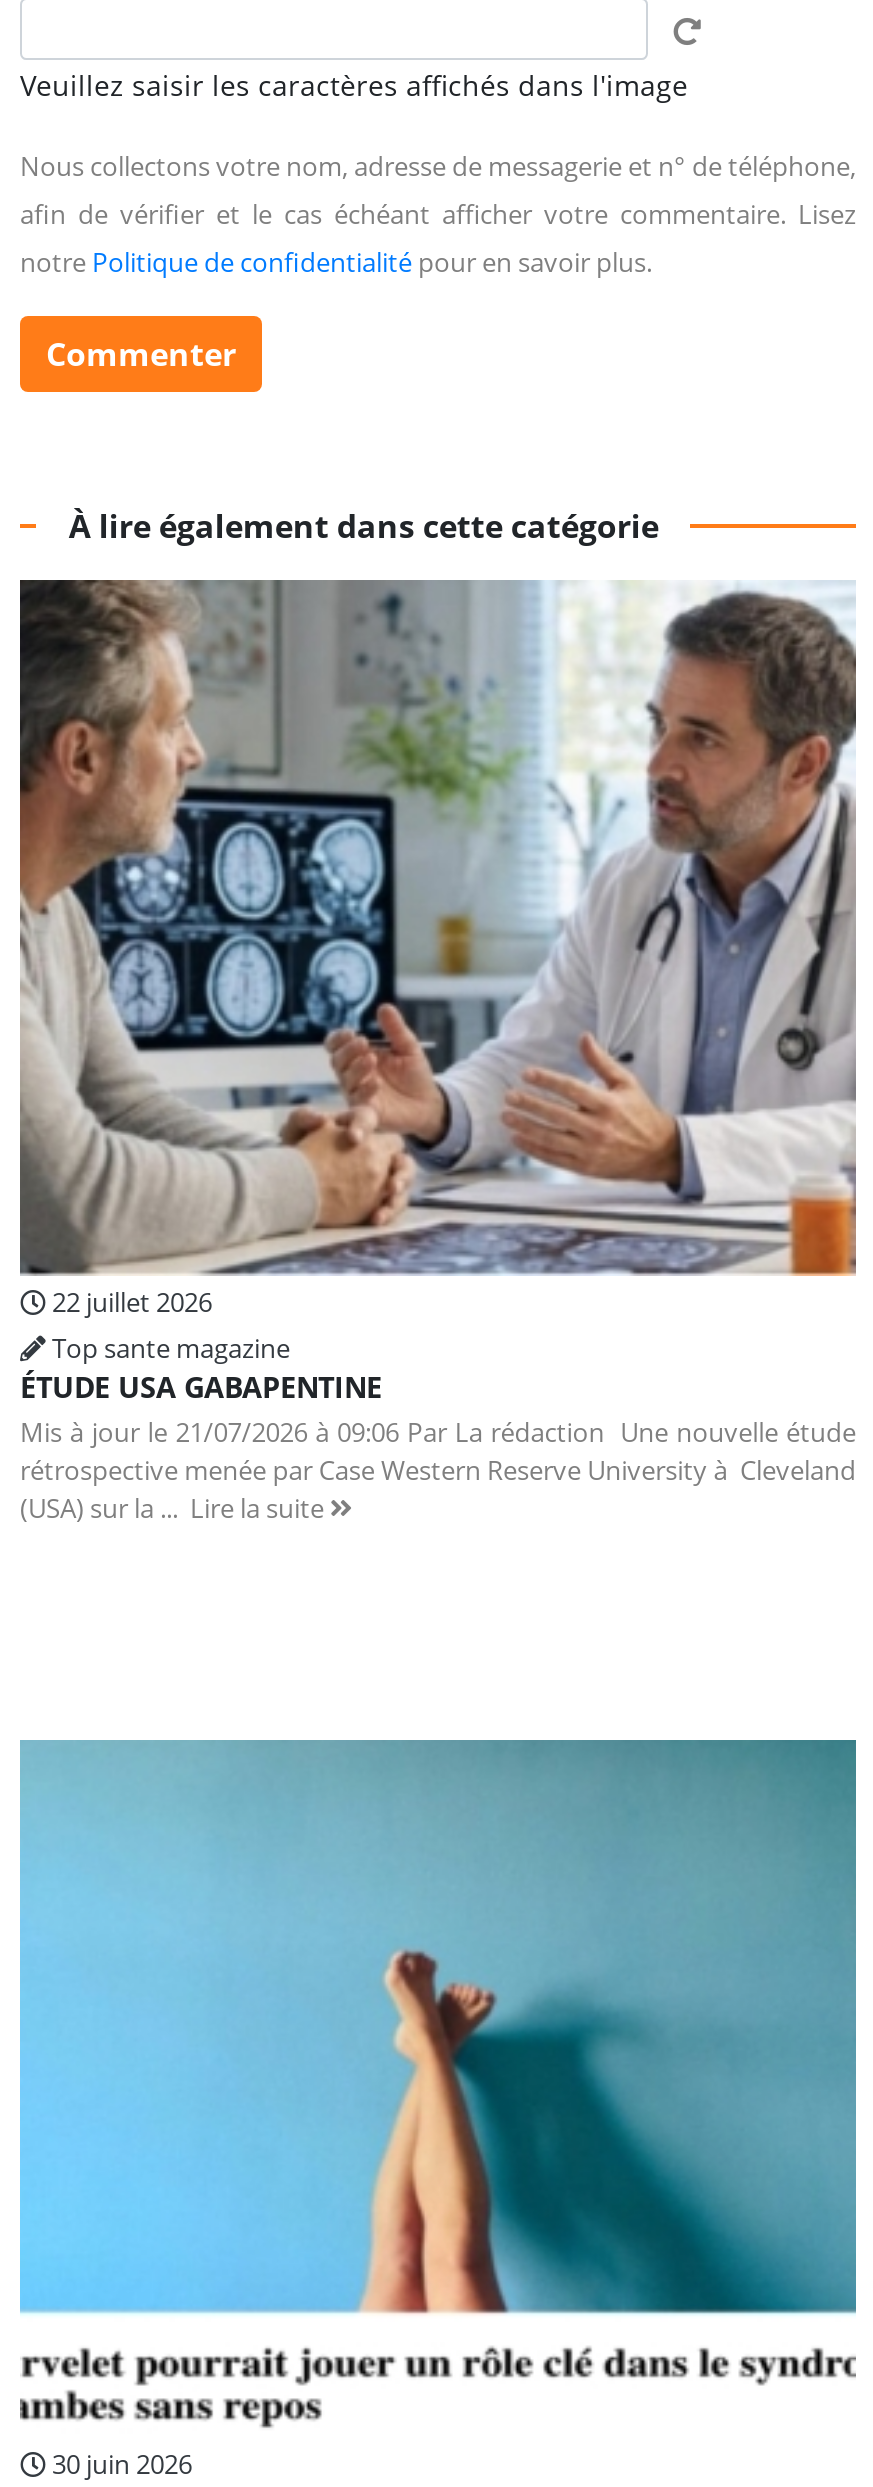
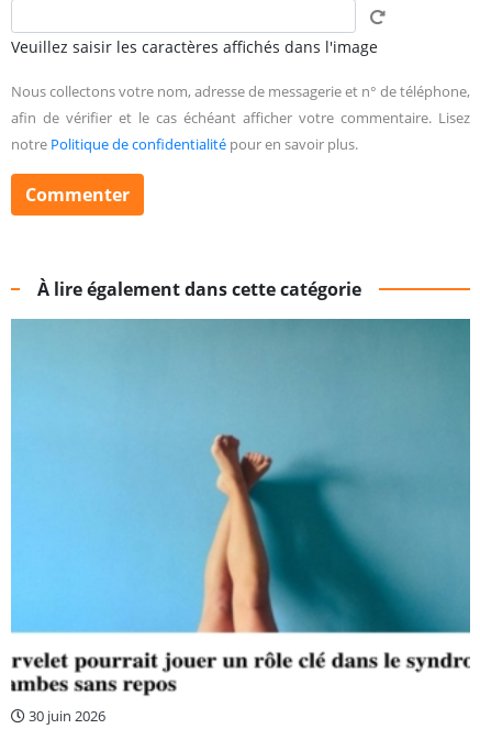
[18,578,858,1526] [image] | 22 juillet 2026 | Top sante magazine | ÉTUDE USA GABAPENTINE | Mis à jour le 21/07/2026 à 09:06 Par La rédaction Une nouvelle étude | rétrospective menée par Case Western Reserve University à Cleveland | (USA) sur la ... Lire la suite -> none

